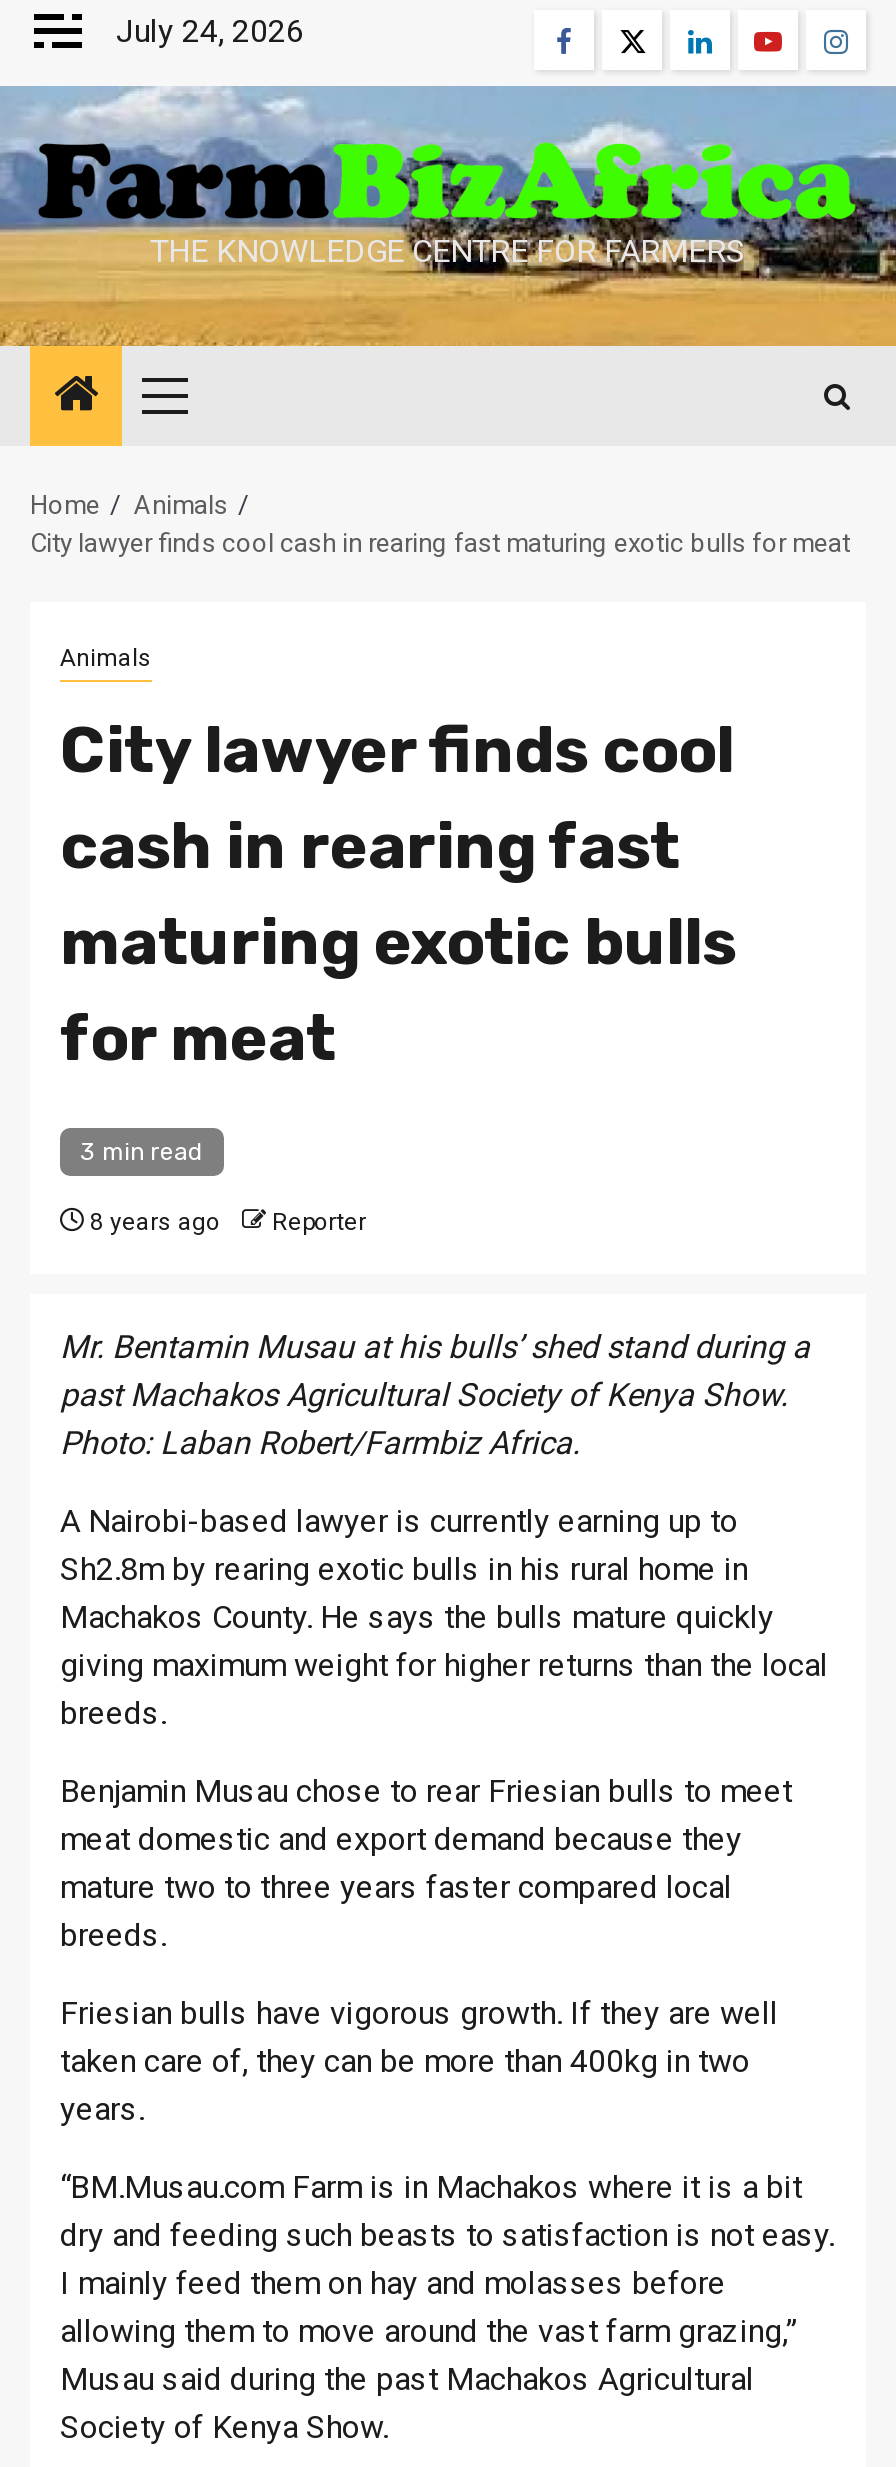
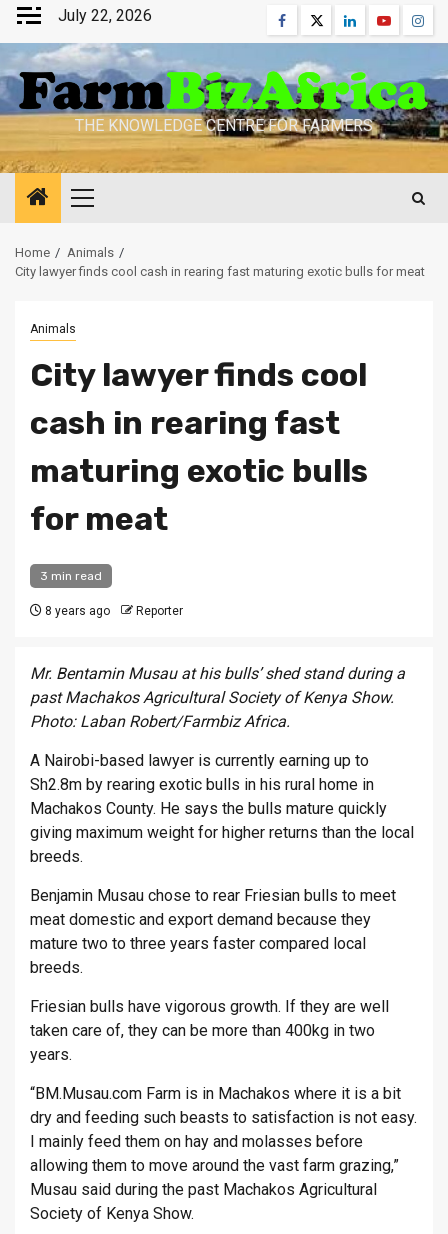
[116,12,304,50] July 24, 2026 -> [58,6,152,25] July 22, 2026

